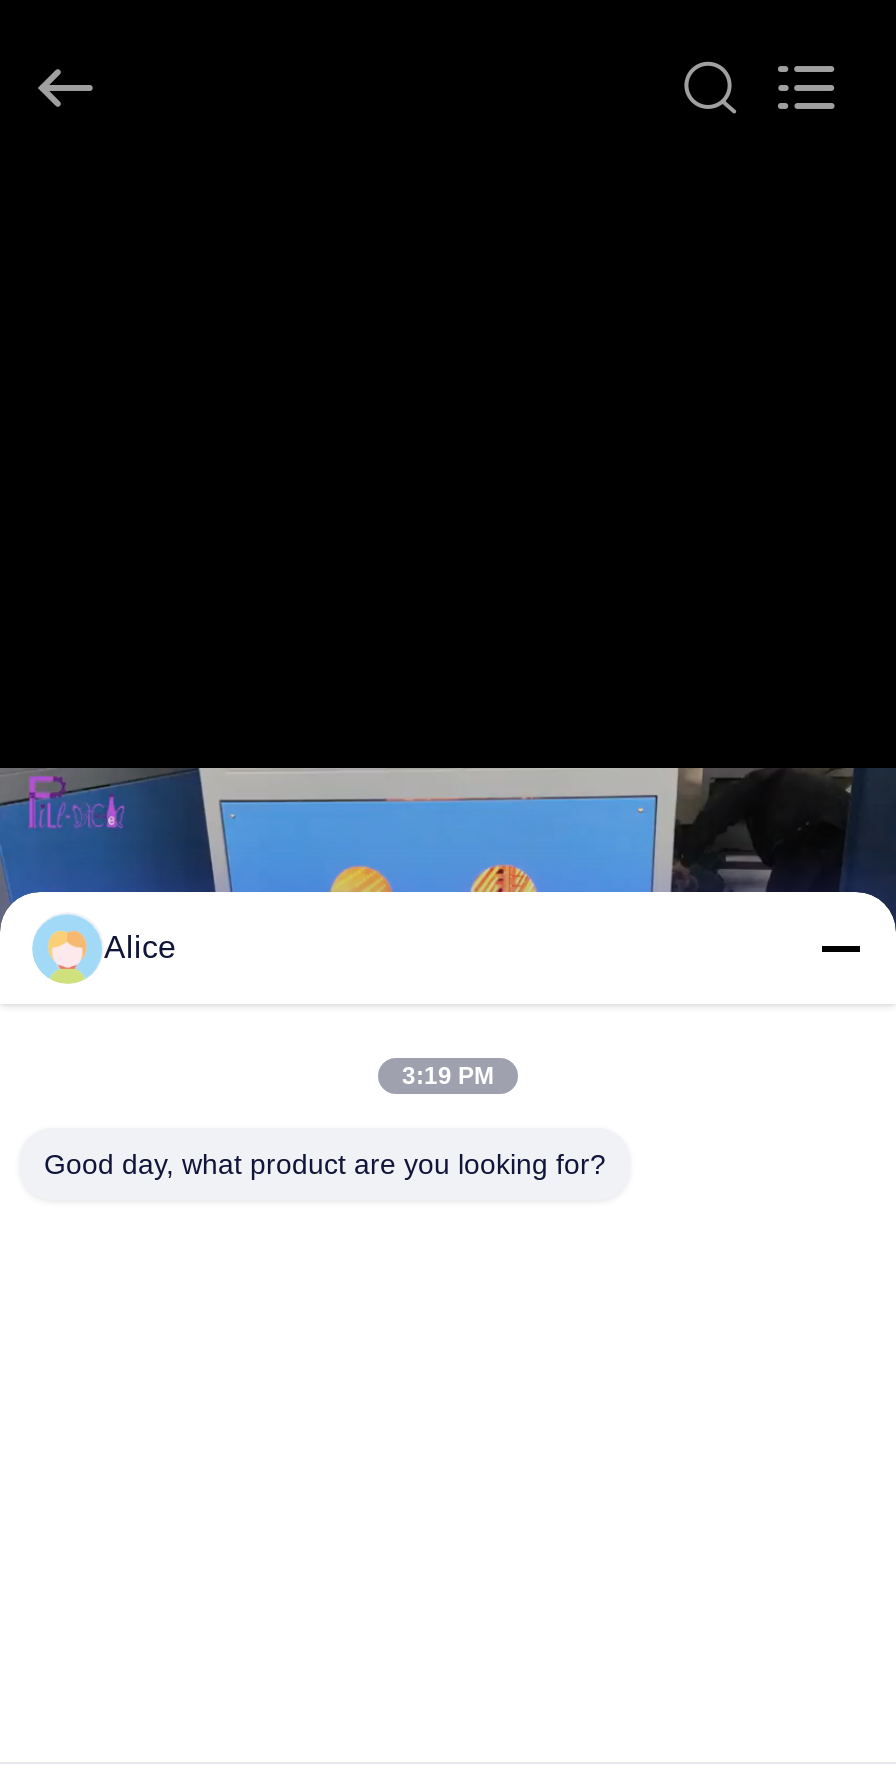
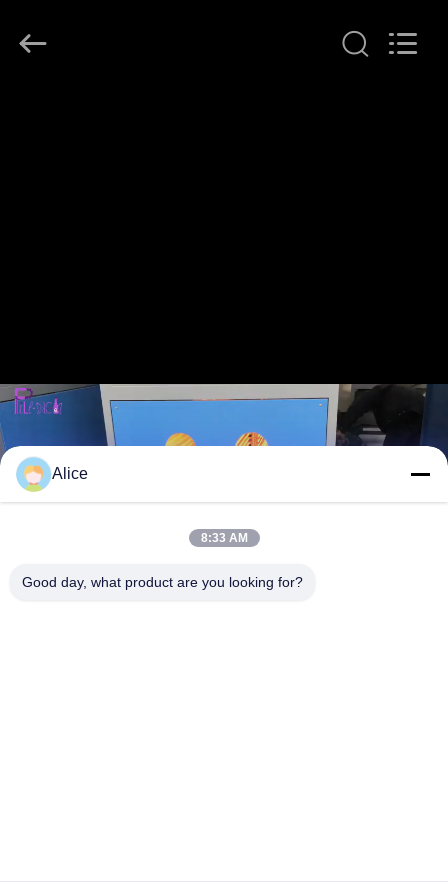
[402,1062,494,1090] 3:19 PM -> [200,531,247,545] 8:33 AM

